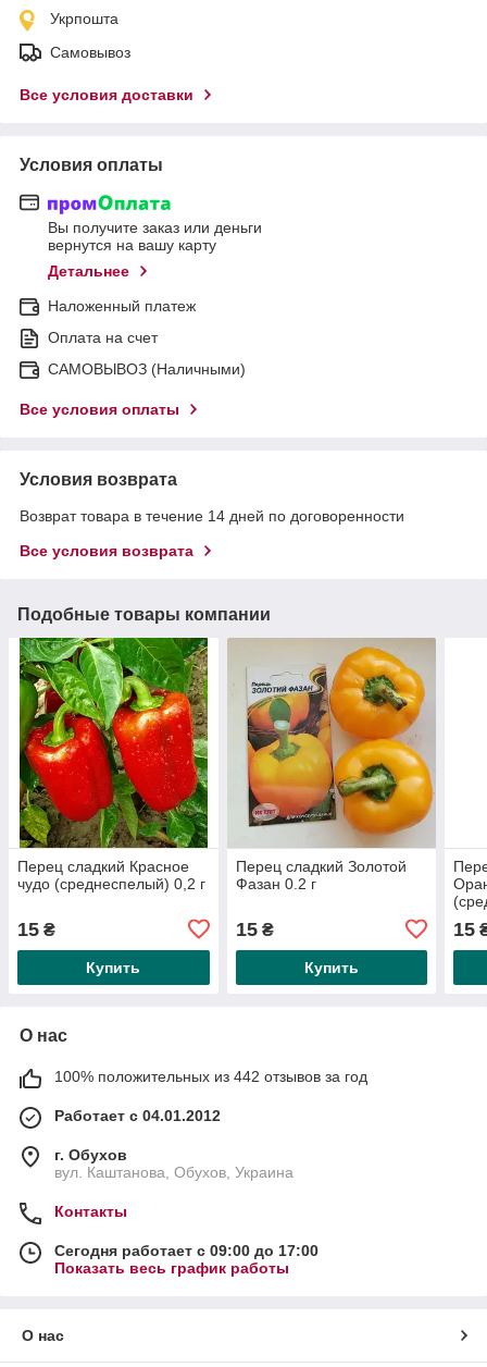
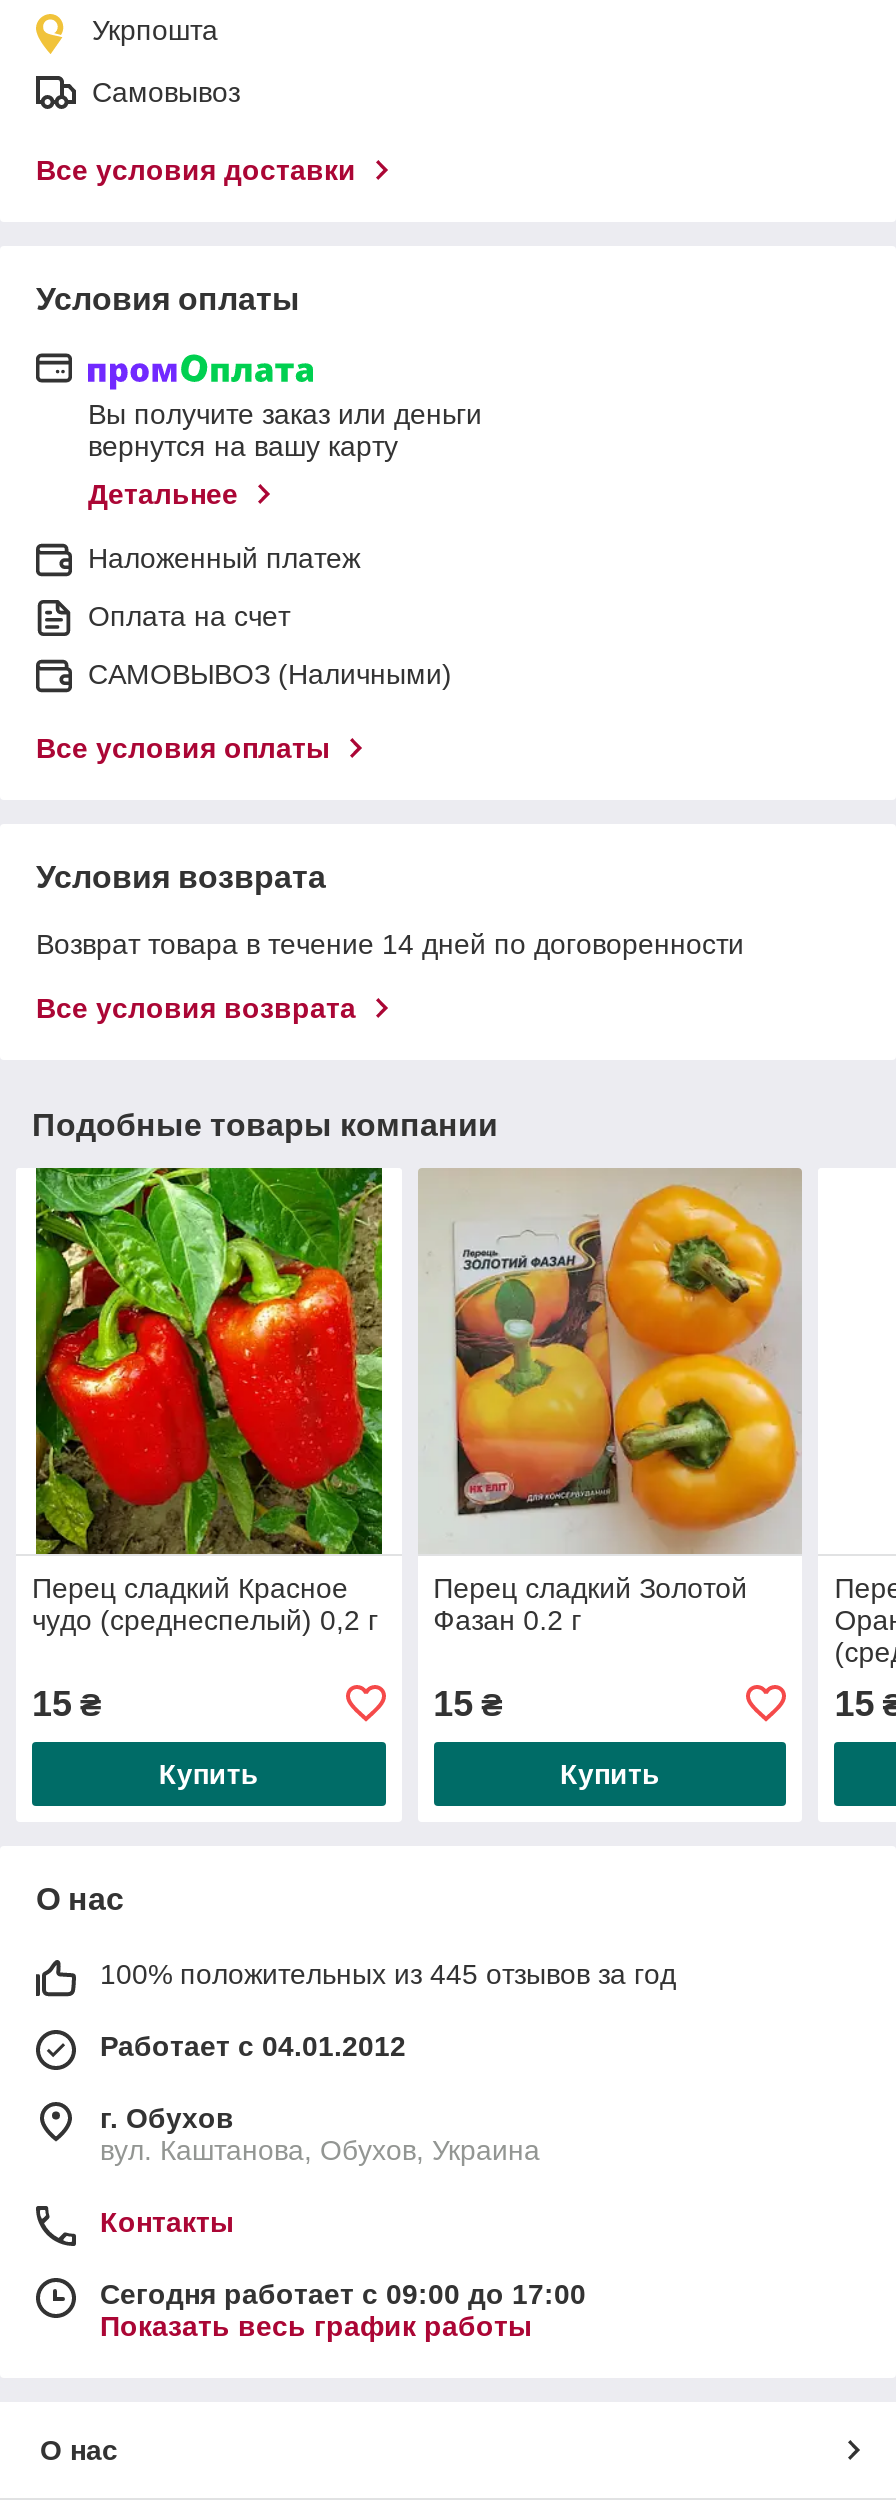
[54,1067,367,1085] 100% положительных из 442 отзывов за год -> [100,1958,676,1990] 100% положительных из 445 отзывов за год

